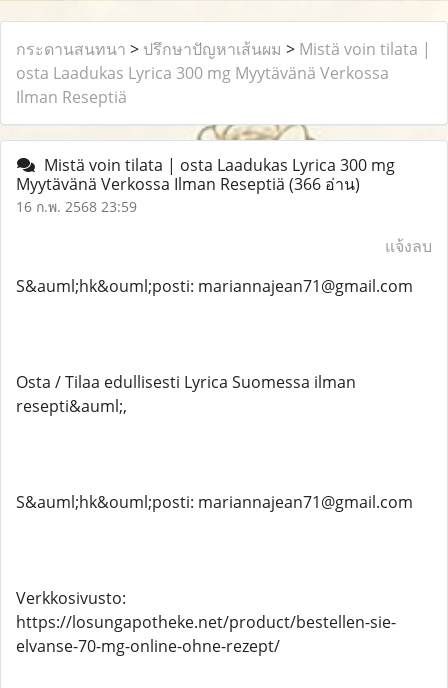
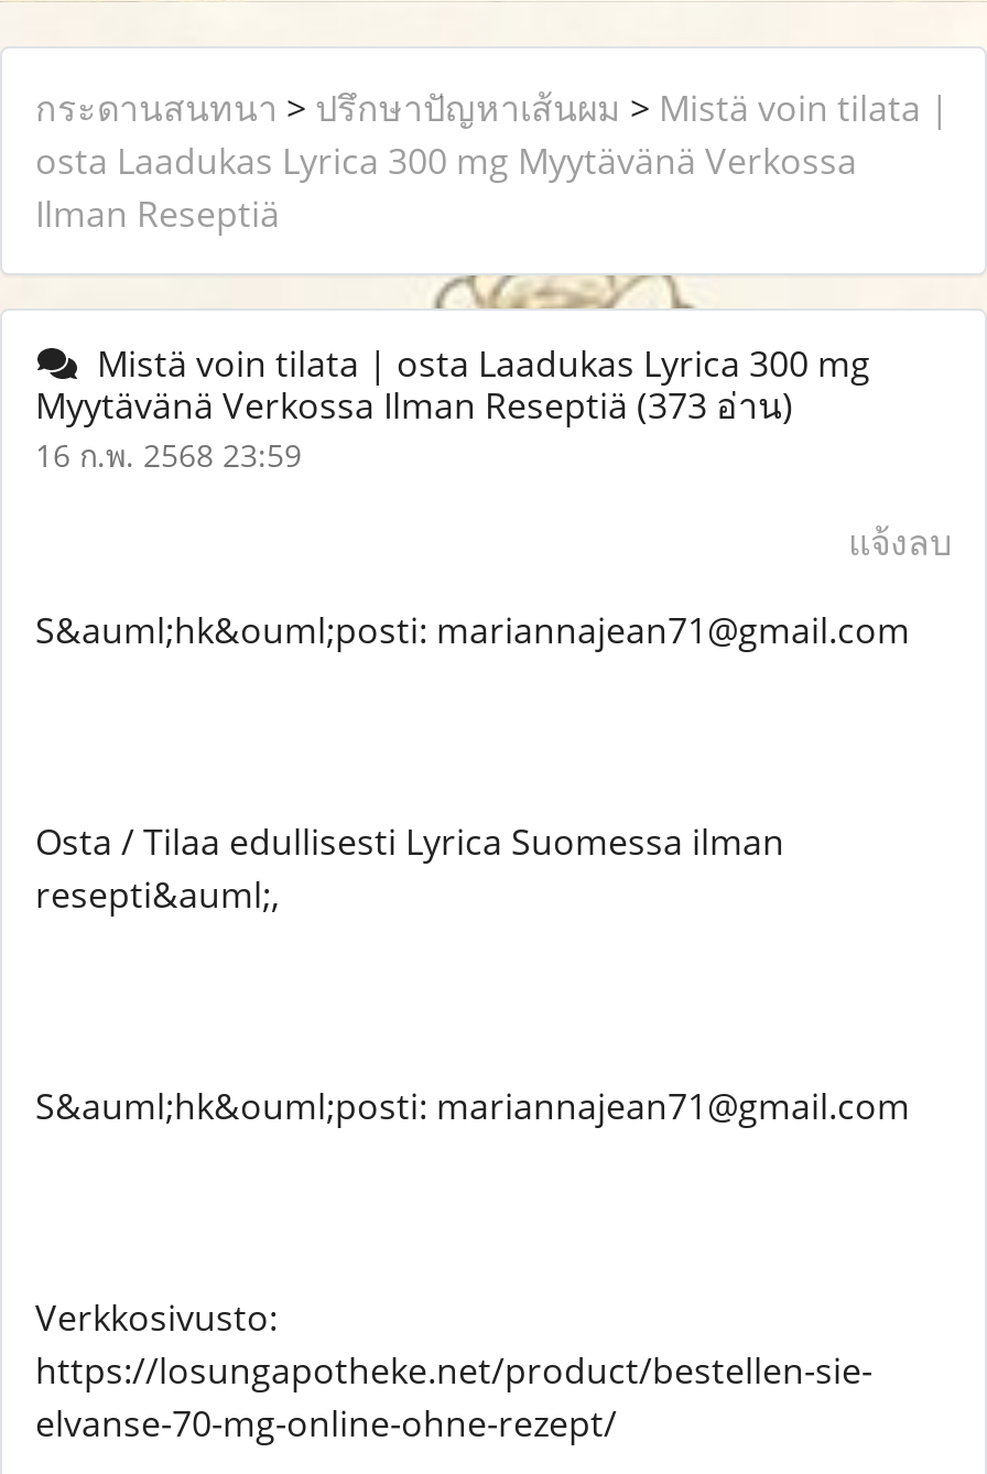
[16,173,360,195] Myytävänä Verkossa Ilman Reseptiä (366 อ่าน) -> [35,381,793,430] Myytävänä Verkossa Ilman Reseptiä (373 อ่าน)

